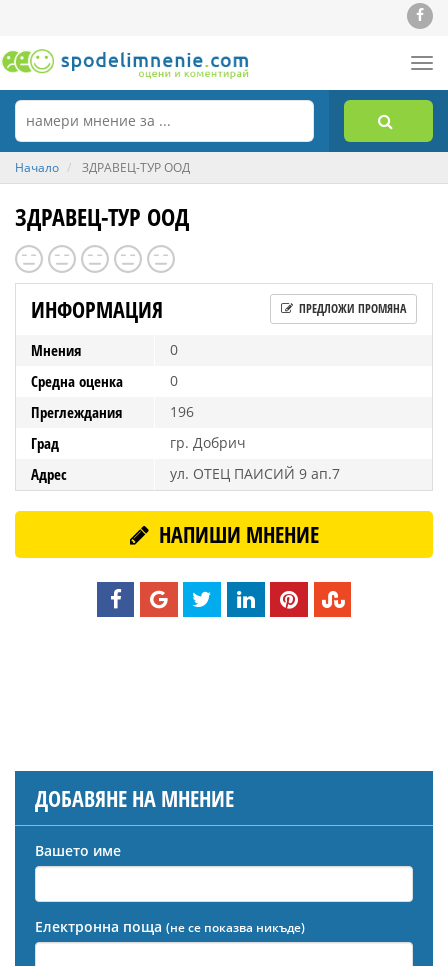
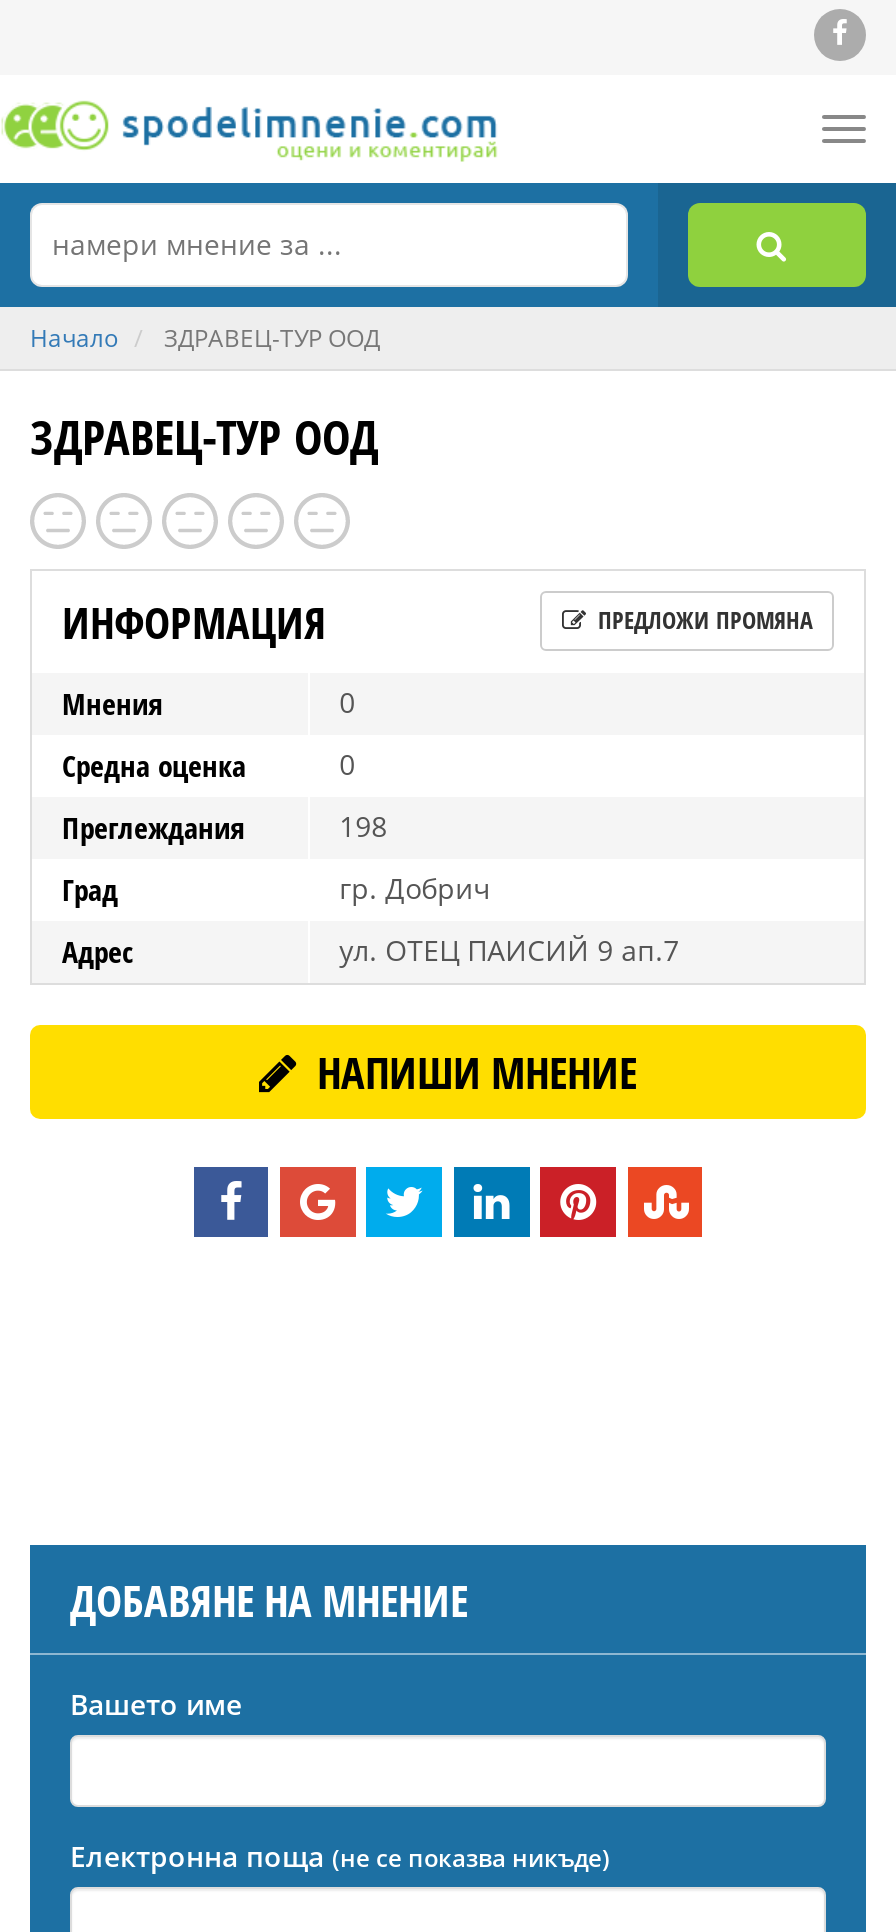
[170,402,194,421] 196 -> [339,807,387,845] 198

